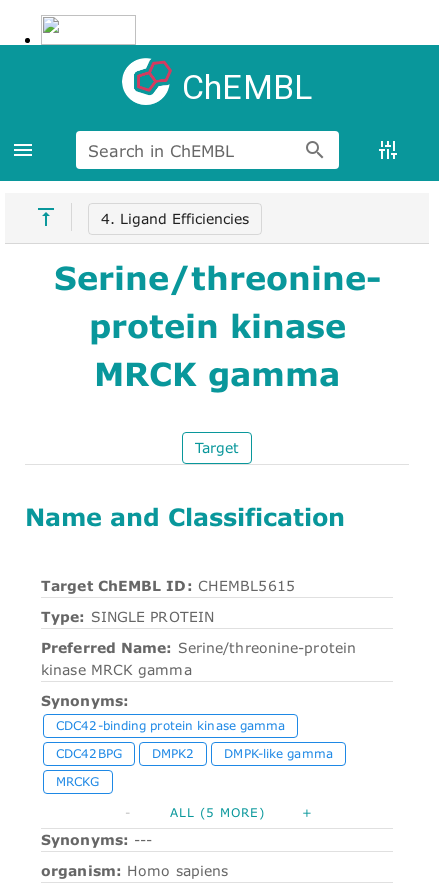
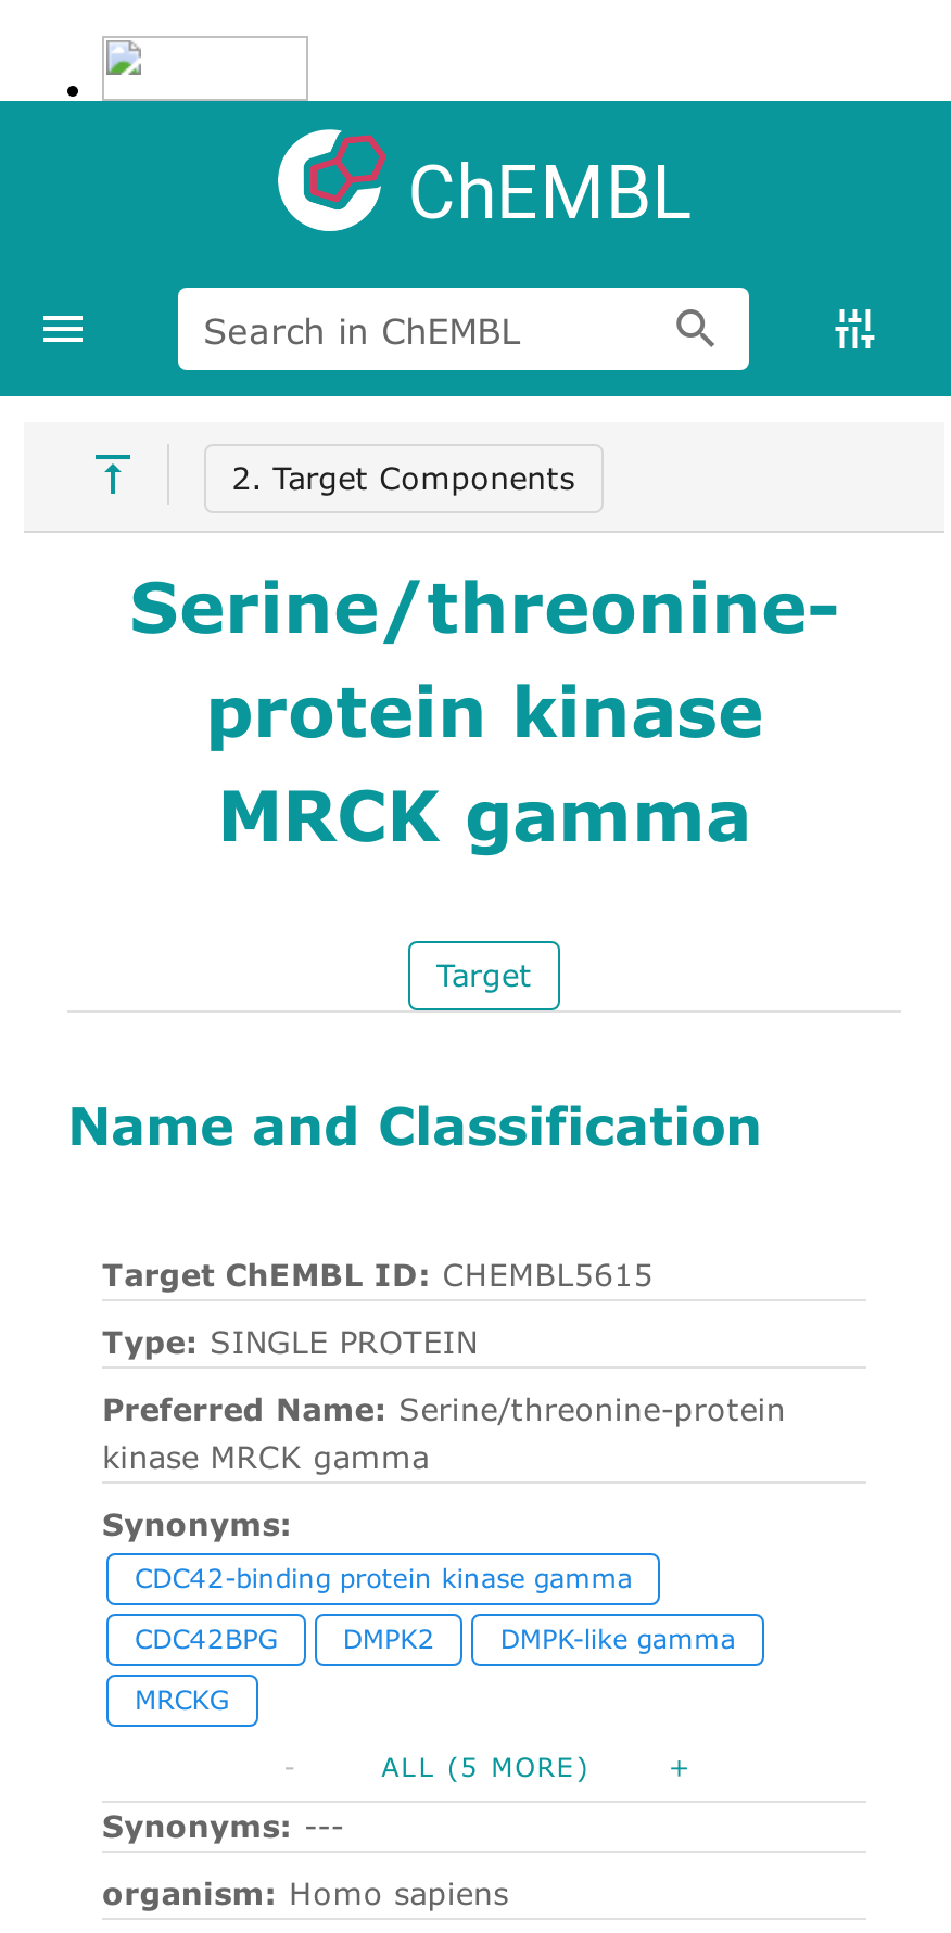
[101,210,249,227] 4. Ligand Efficiencies -> [232,460,575,496] 2. Target Components

